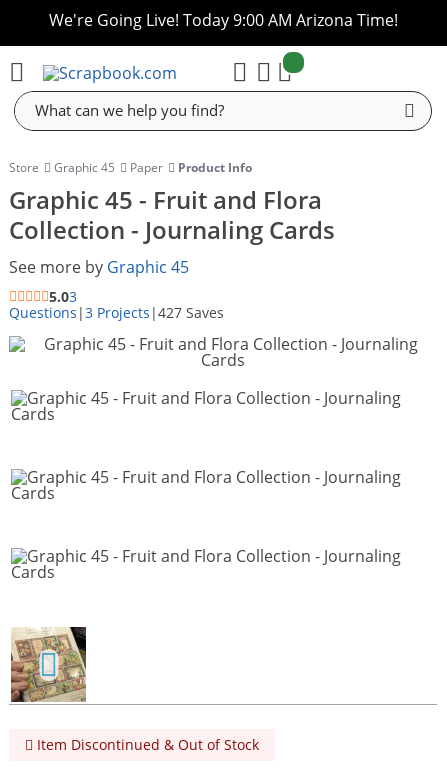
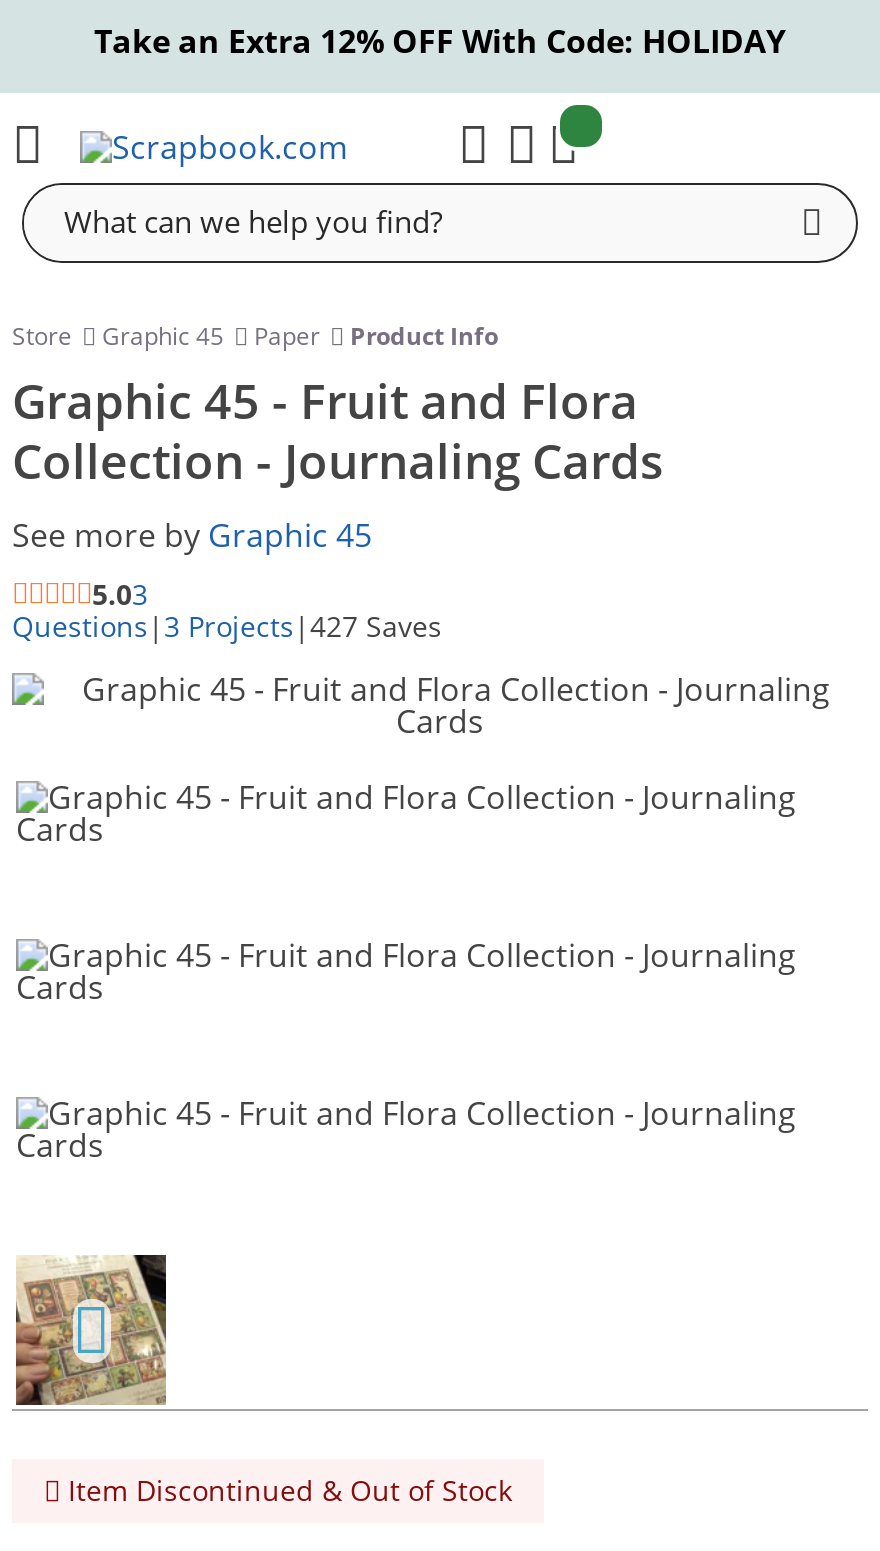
[48,9,397,31] We're Going Live! Today 9:00 AM Arizona Time! -> [94,19,786,63] Take an Extra 12% OFF With Code: HOLIDAY

